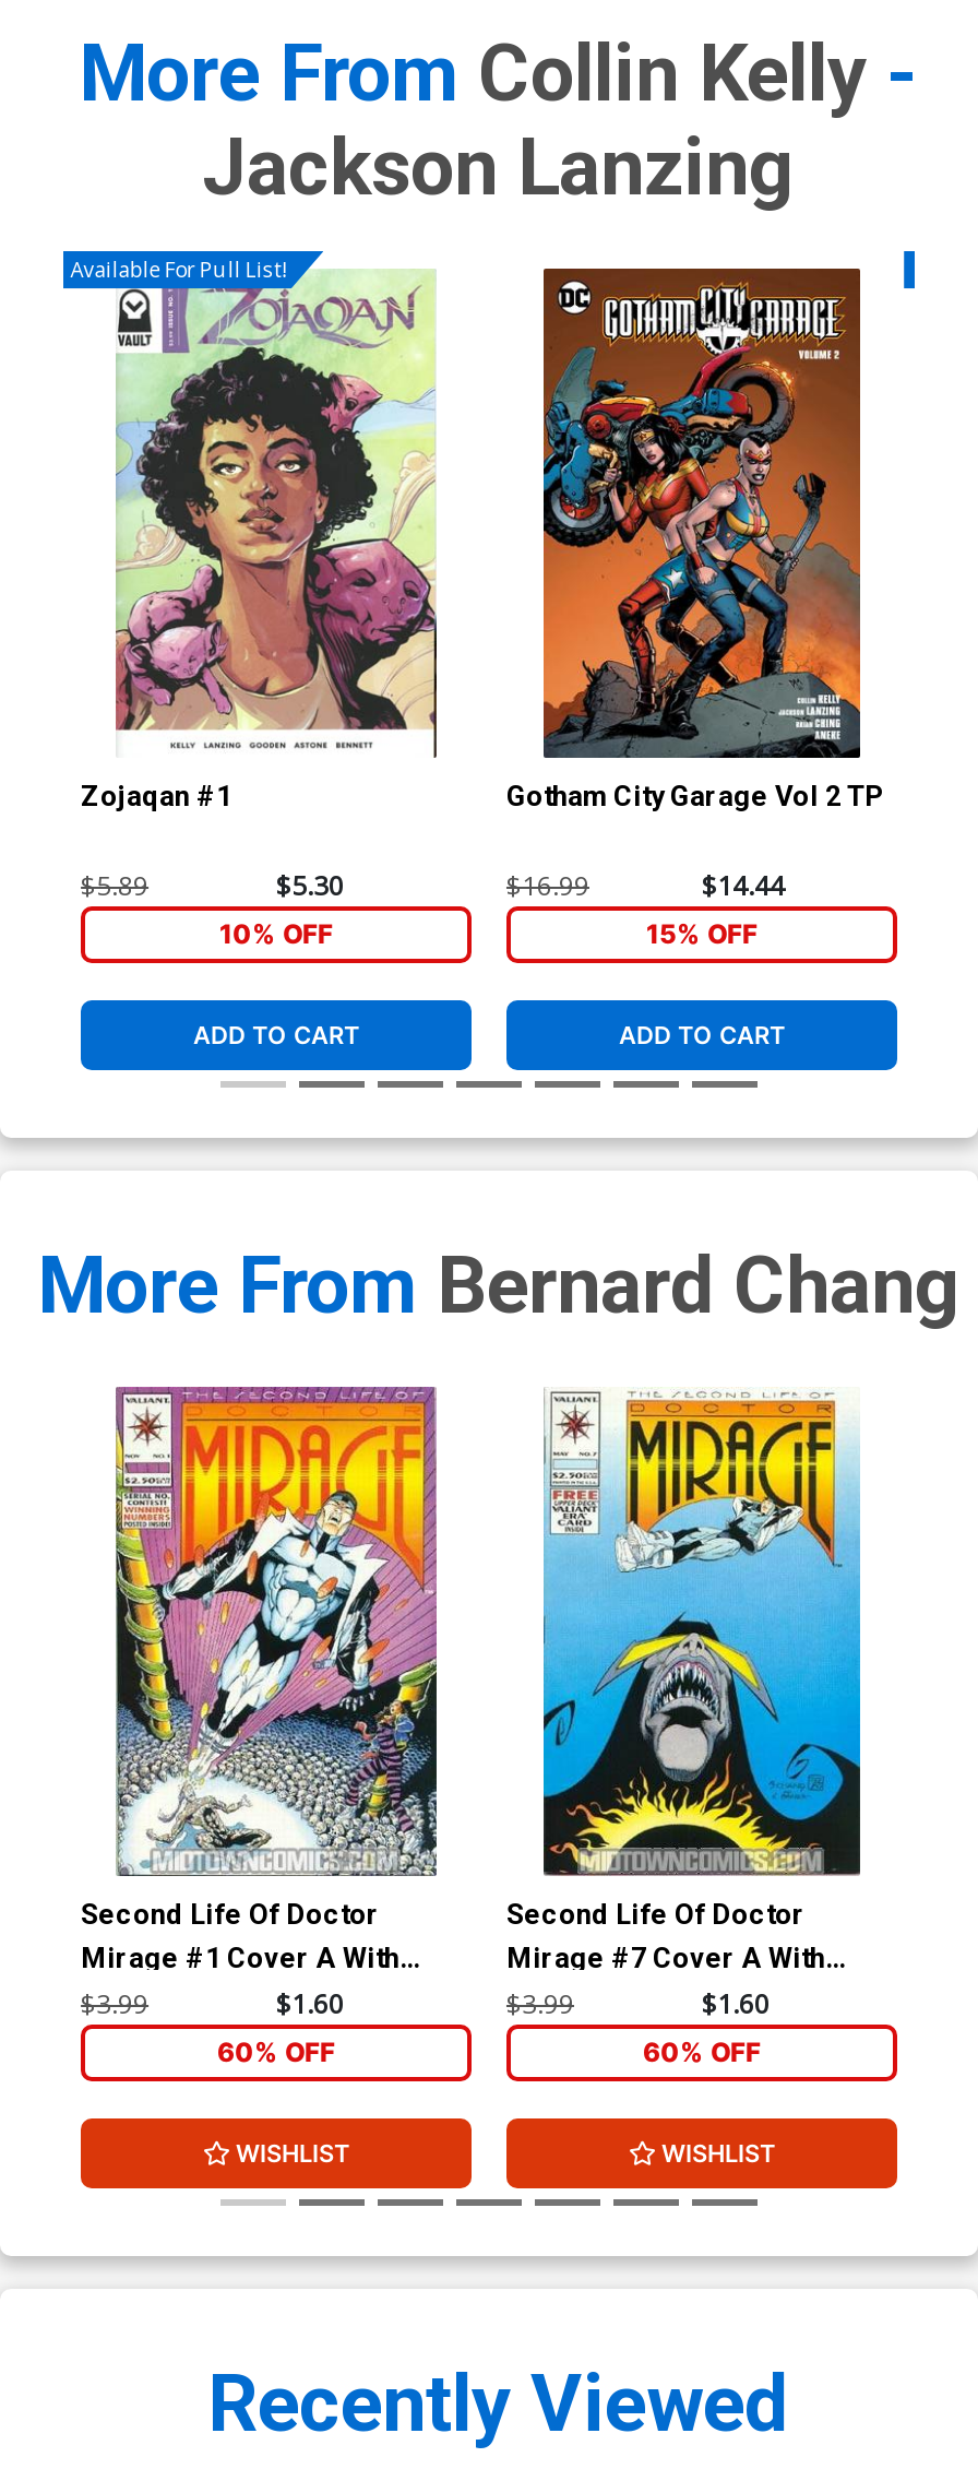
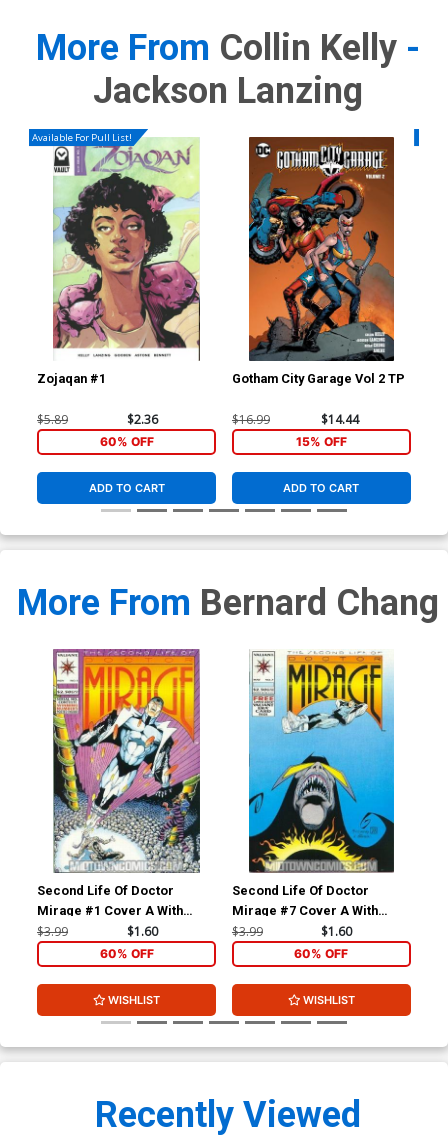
[276,867,344,905] $5.30 -> [126,411,157,428] $2.36
[219,917,333,950] 10% OFF -> [99,434,153,449] 60% OFF

